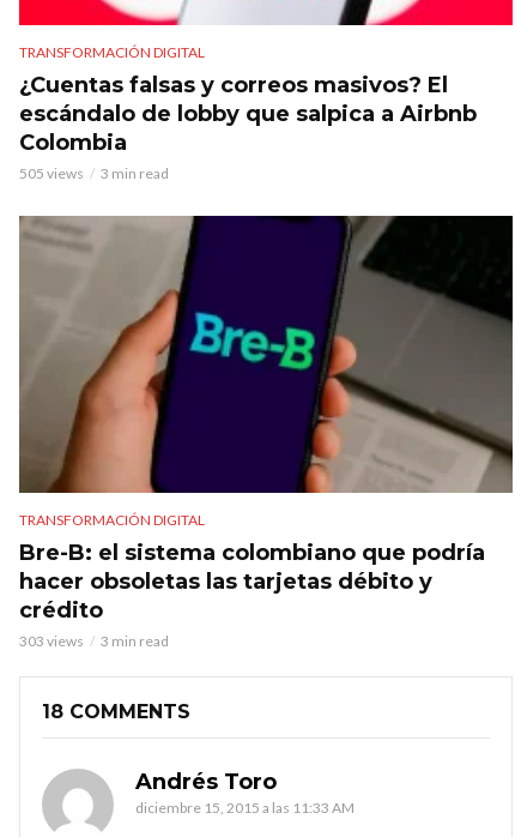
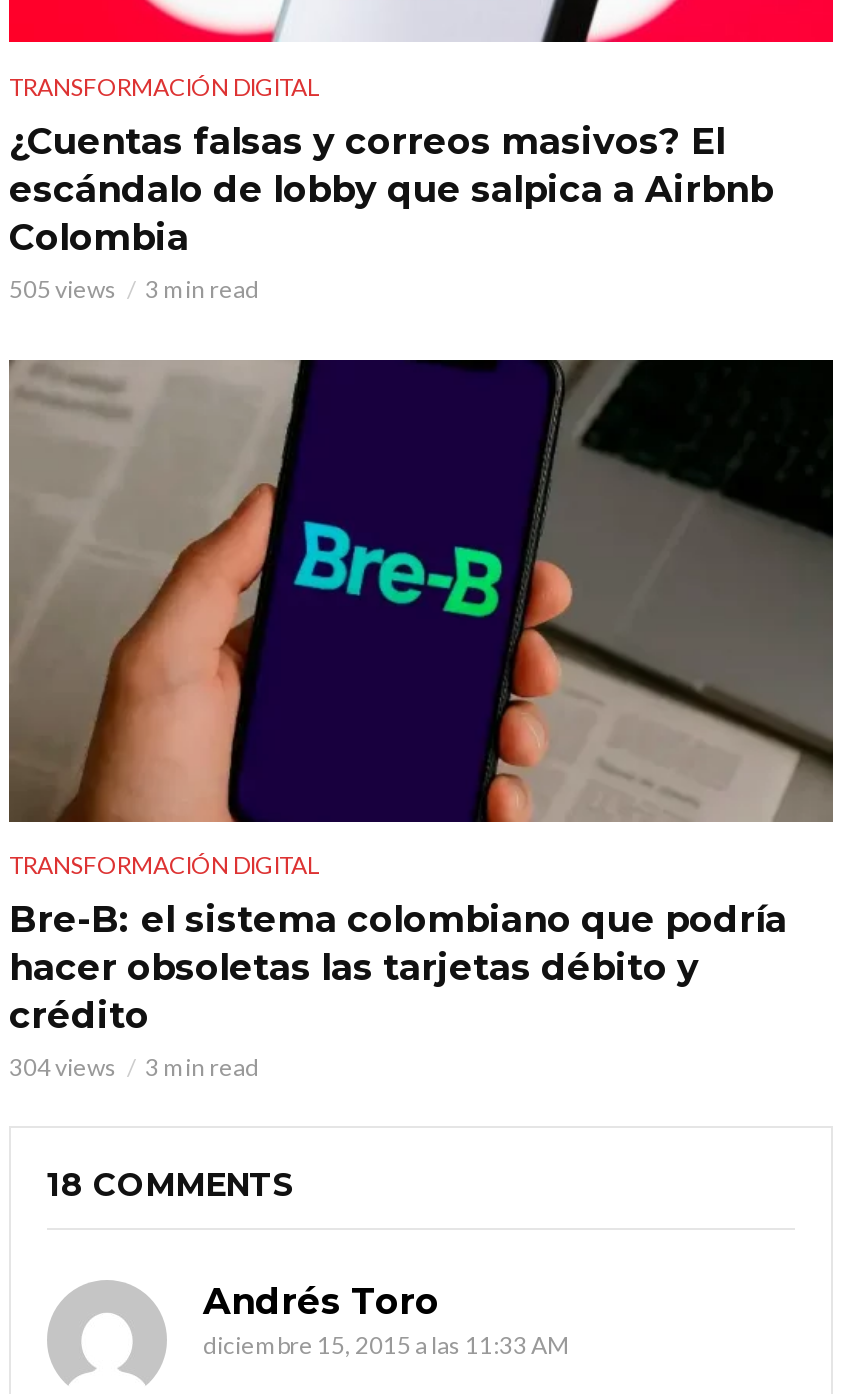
[19,632,169,650] 303 views 3 min read -> [9,1053,259,1083] 304 views 3 min read

